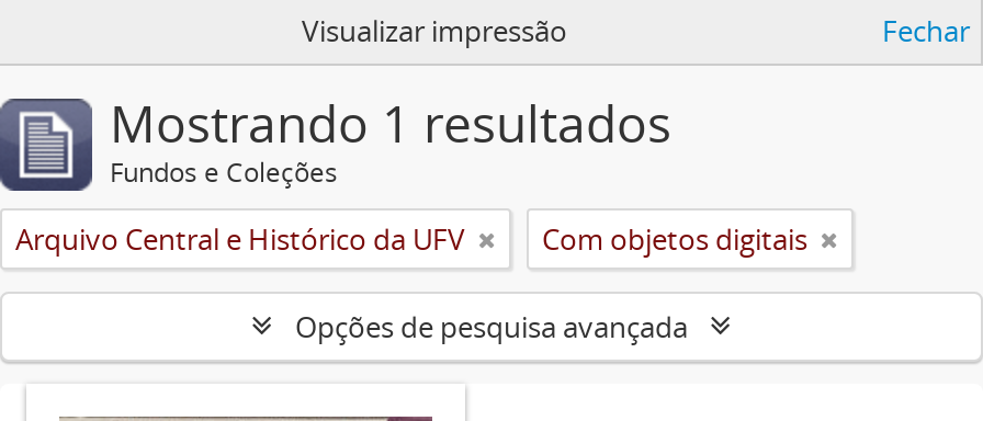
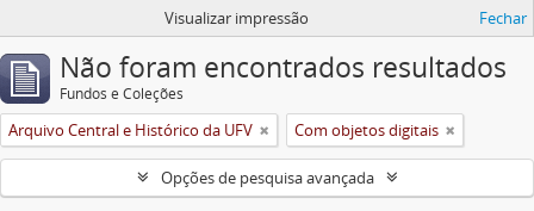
[110,90,671,158] Mostrando 1 resultados -> [60,49,507,86] Não foram encontrados resultados

